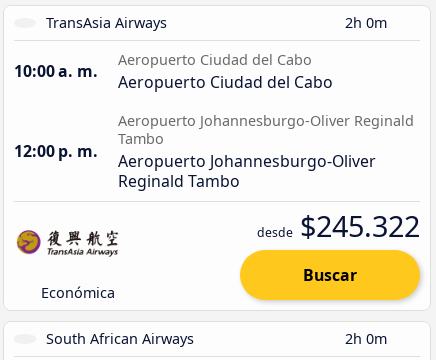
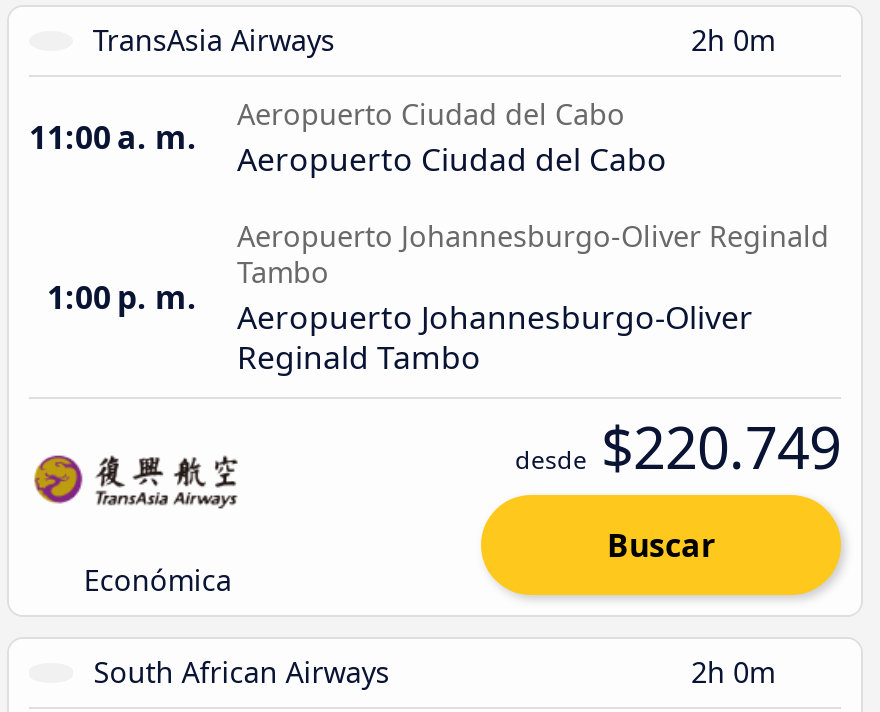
[14,60,333,93] 10:00 a. m. Aeropuerto Ciudad del Cabo -> [29,115,667,181] 11:00 a. m. Aeropuerto Ciudad del Cabo
[14,140,376,172] 12:00 p. m. Aeropuerto Johannesburgo-Oliver -> [47,275,753,339] 1:00 p. m. Aeropuerto Johannesburgo-Oliver
[257,206,420,245] desde $245.322 -> [515,407,841,485] desde $220.749

